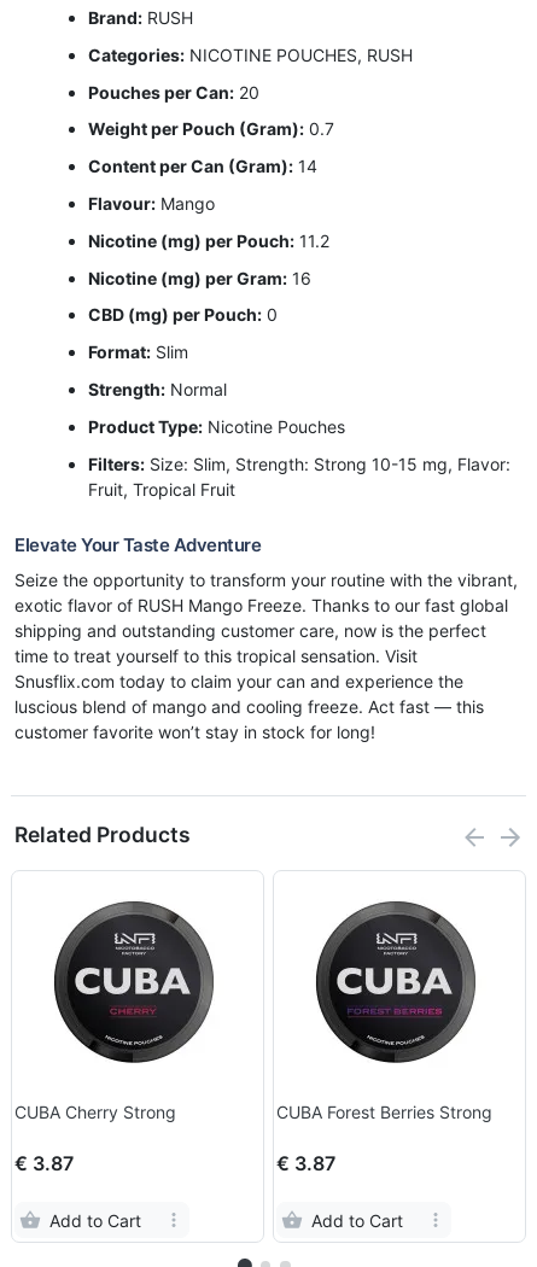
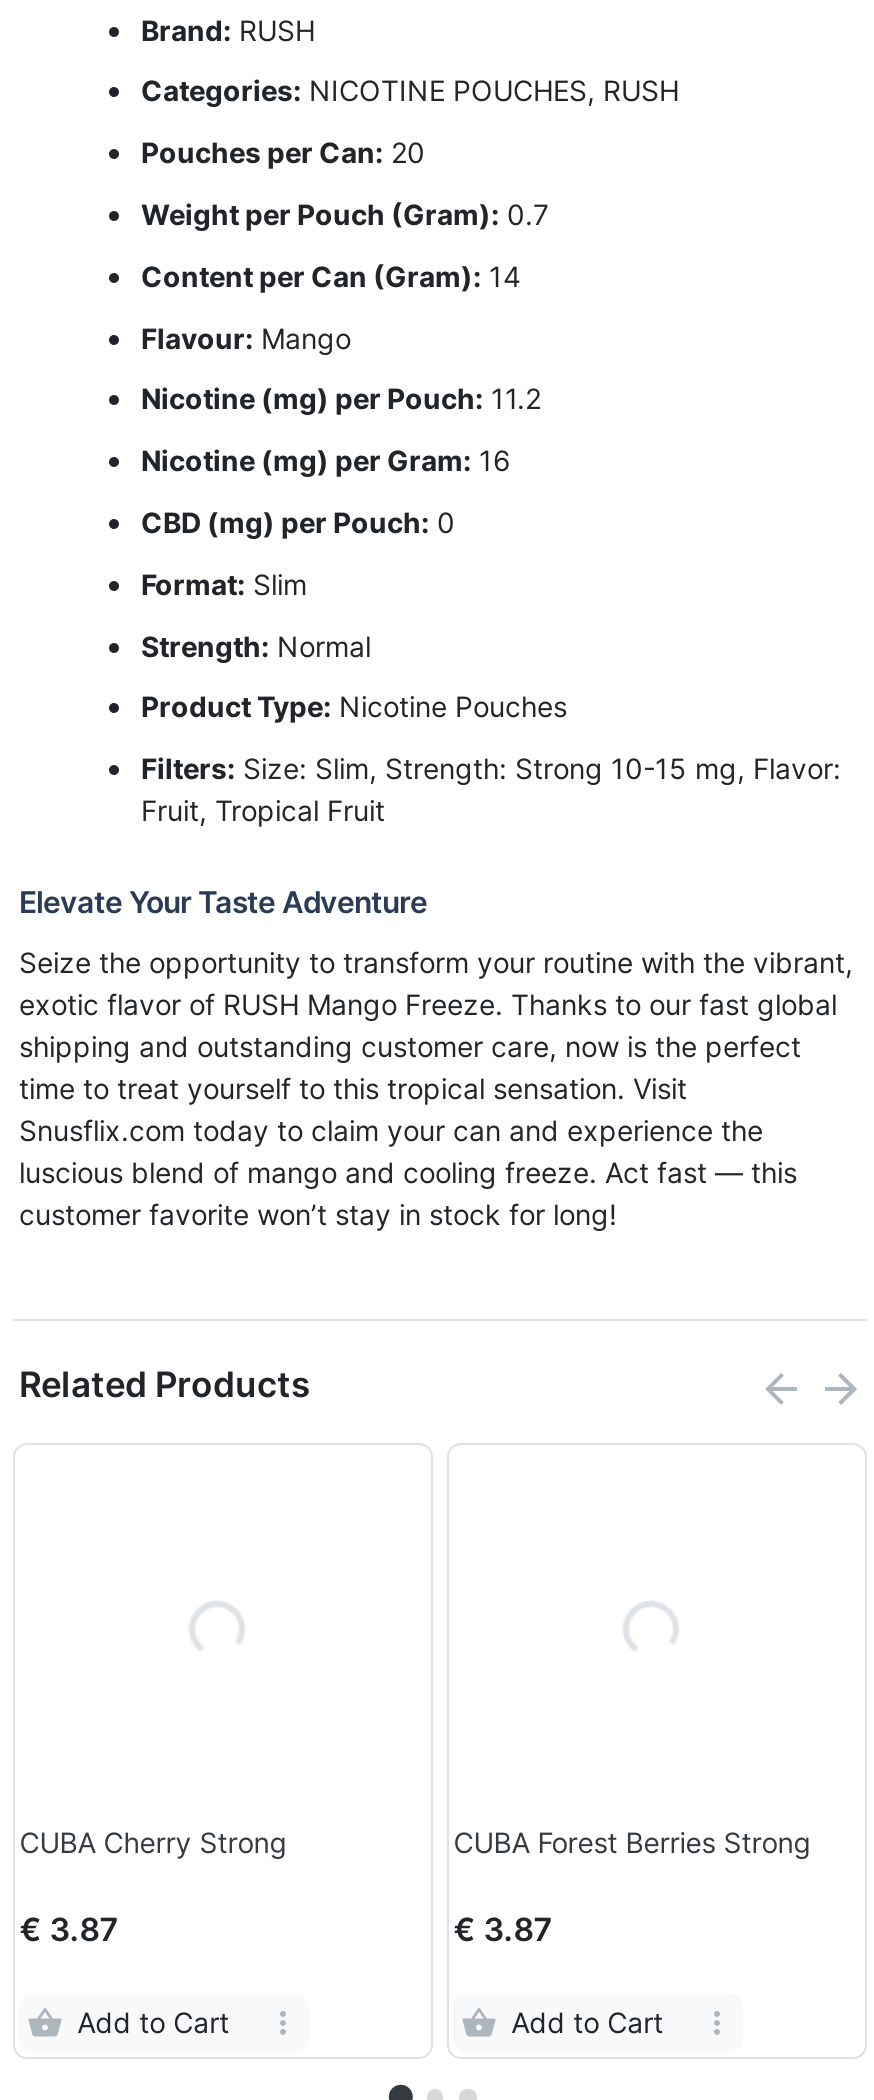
[53,900,215,1064] [image] -> none
[315,900,477,1064] [image] -> none

